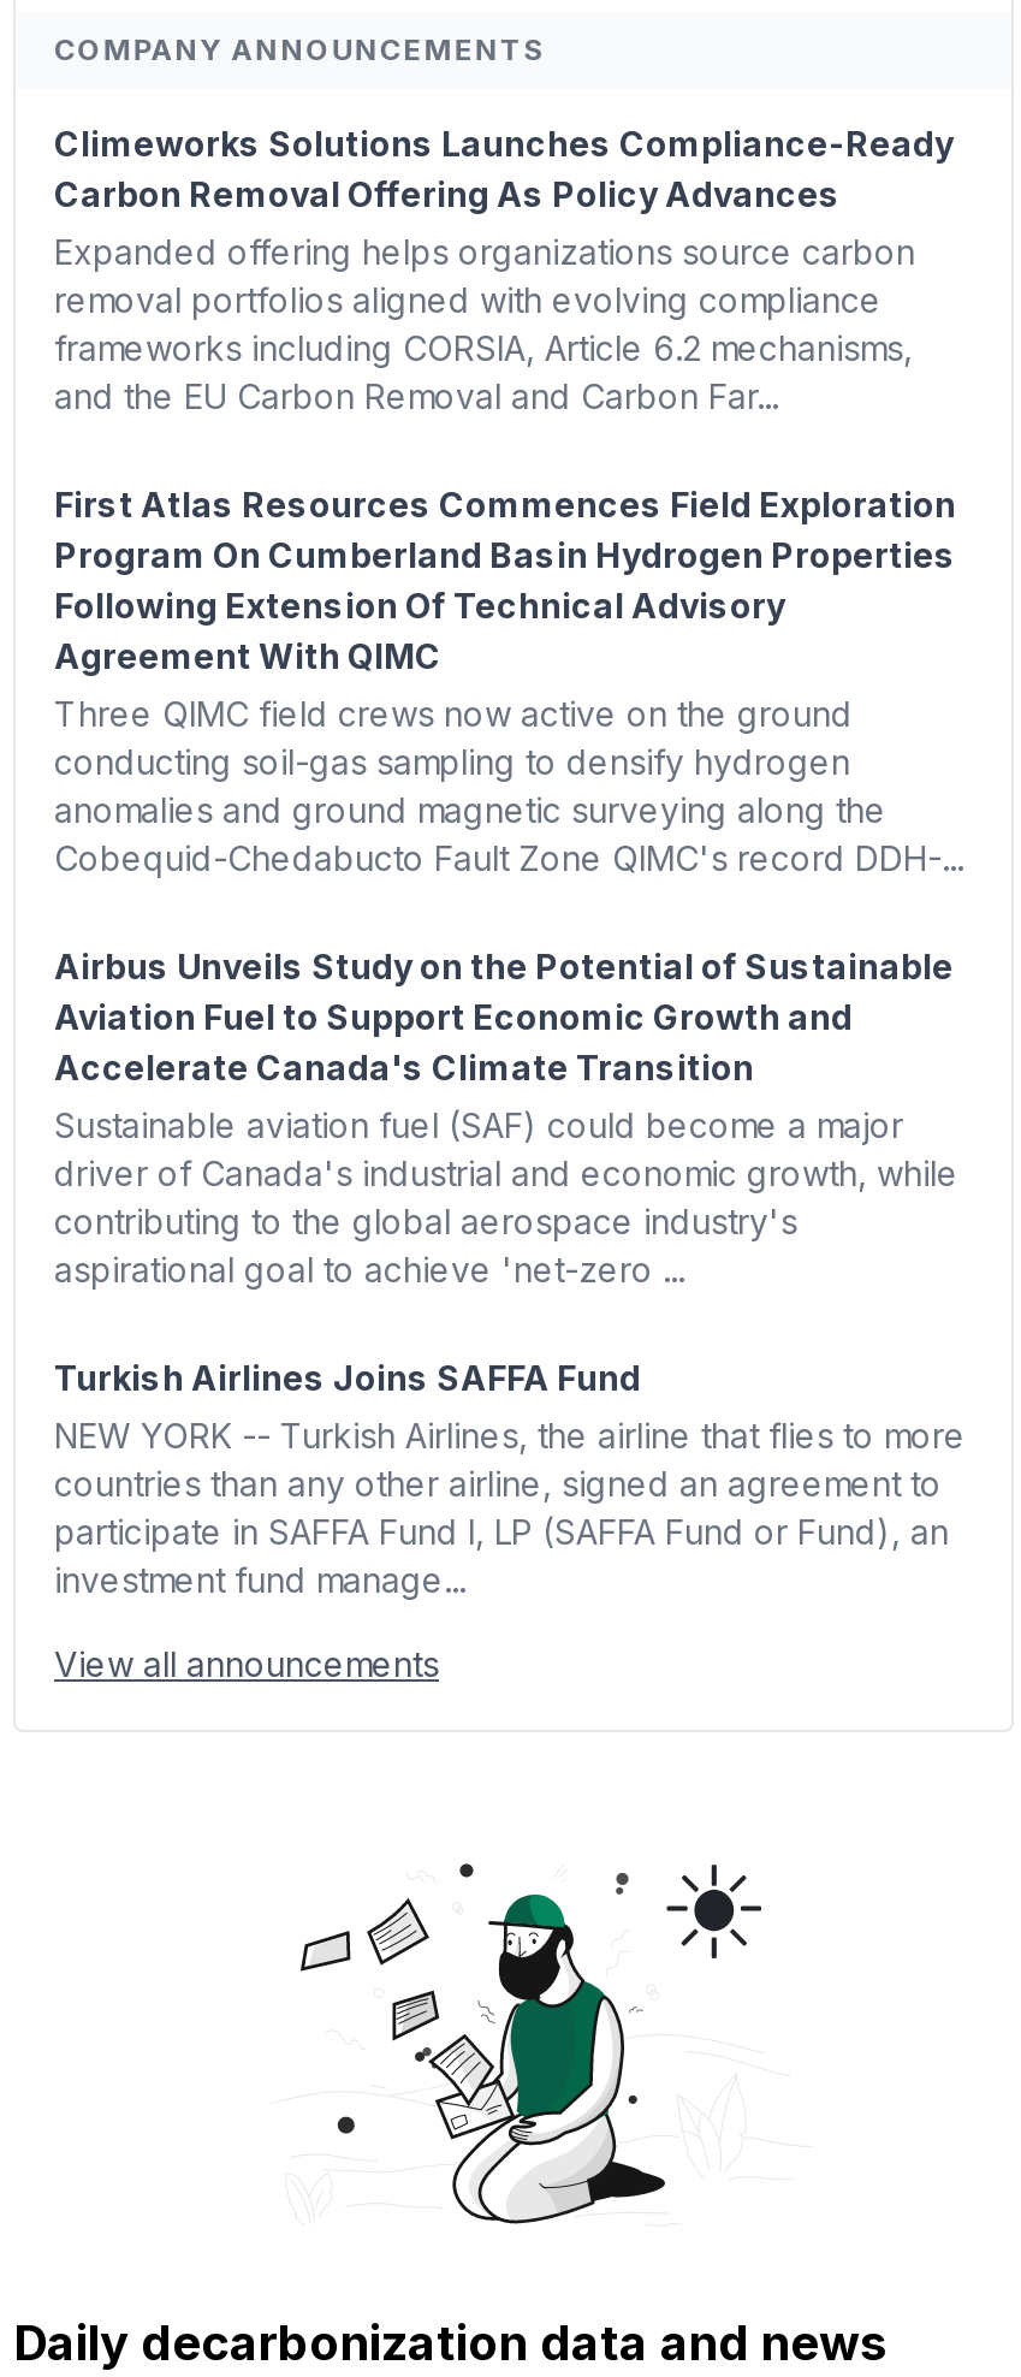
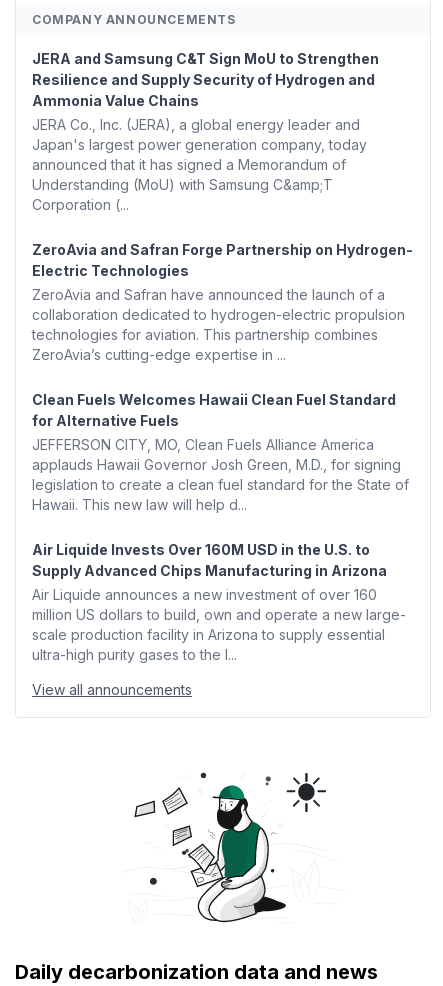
[54,123,954,416] Climeworks Solutions Launches Compliance-Ready | Carbon Removal Offering As Policy Advances | Expanded offering helps organizations source carbon | removal portfolios aligned with evolving compliance | frameworks including CORSIA, Article 6.2 mechanisms, | and the EU Carbon Removal and Carbon Far... -> [32,50,379,213] JERA and Samsung C&T Sign MoU to Strengthen | Resilience and Supply Security of Hydrogen and | Ammonia Value Chains | JERA Co., Inc. (JERA), a global energy leader and | Japan's largest power generation company, today | announced that it has signed a Memorandum of | Understanding (MoU) with Samsung C&amp;T | Corporation (...
[54,484,963,878] First Atlas Resources Commences Field Exploration | Program On Cumberland Basin Hydrogen Properties | Following Extension Of Technical Advisory | Agreement With QIMC | Three QIMC field crews now active on the ground | conducting soil-gas sampling to densify hydrogen | anomalies and ground magnetic surveying along the | Cobequid-Chedabucto Fault Zone QIMC's record DDH-... -> [32,241,413,363] ZeroAvia and Safran Forge Partnership on Hydrogen- | Electric Technologies | ZeroAvia and Safran have announced the launch of a | collaboration dedicated to hydrogen-electric propulsion | technologies for aviation. This partnership combines | ZeroAvia’s cutting-edge expertise in ...
[54,946,958,1290] Airbus Unveils Study on the Potential of Sustainable | Aviation Fuel to Support Economic Growth and | Accelerate Canada's Climate Transition | Sustainable aviation fuel (SAF) could become a major | driver of Canada's industrial and economic growth, while | contributing to the global aerospace industry's | aspirational goal to achieve 'net-zero ... -> [32,391,409,513] Clean Fuels Welcomes Hawaii Clean Fuel Standard | for Alternative Fuels | JEFFERSON CITY, MO, Clean Fuels Alliance America | applauds Hawaii Governor Josh Green, M.D., for signing | legislation to create a clean fuel standard for the State of | Hawaii. This new law will help d...
[54,1357,966,1600] Turkish Airlines Joins SAFFA Fund | NEW YORK -- Turkish Airlines, the airline that flies to more | countries than any other airline, signed an agreement to | participate in SAFFA Fund I, LP (SAFFA Fund or Fund), an | investment fund manage... -> [32,541,406,663] Air Liquide Invests Over 160M USD in the U.S. to | Supply Advanced Chips Manufacturing in Arizona | Air Liquide announces a new investment of over 160 | million US dollars to build, own and operate a new large- | scale production facility in Arizona to supply essential | ultra-high purity gases to the l...

